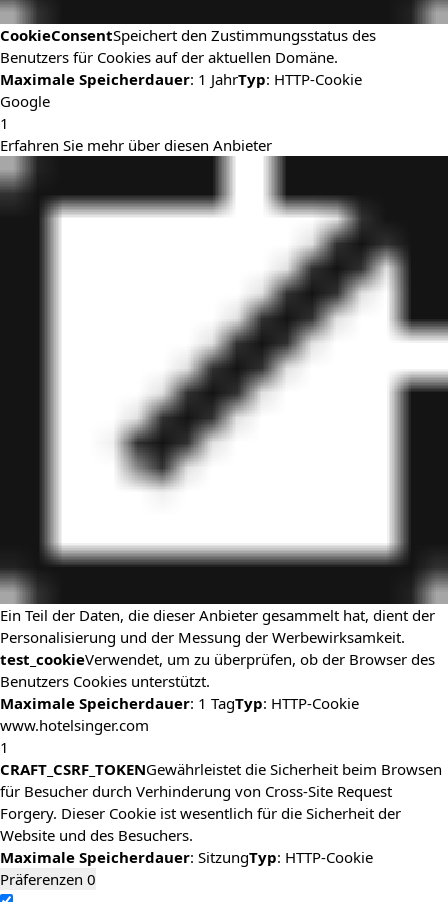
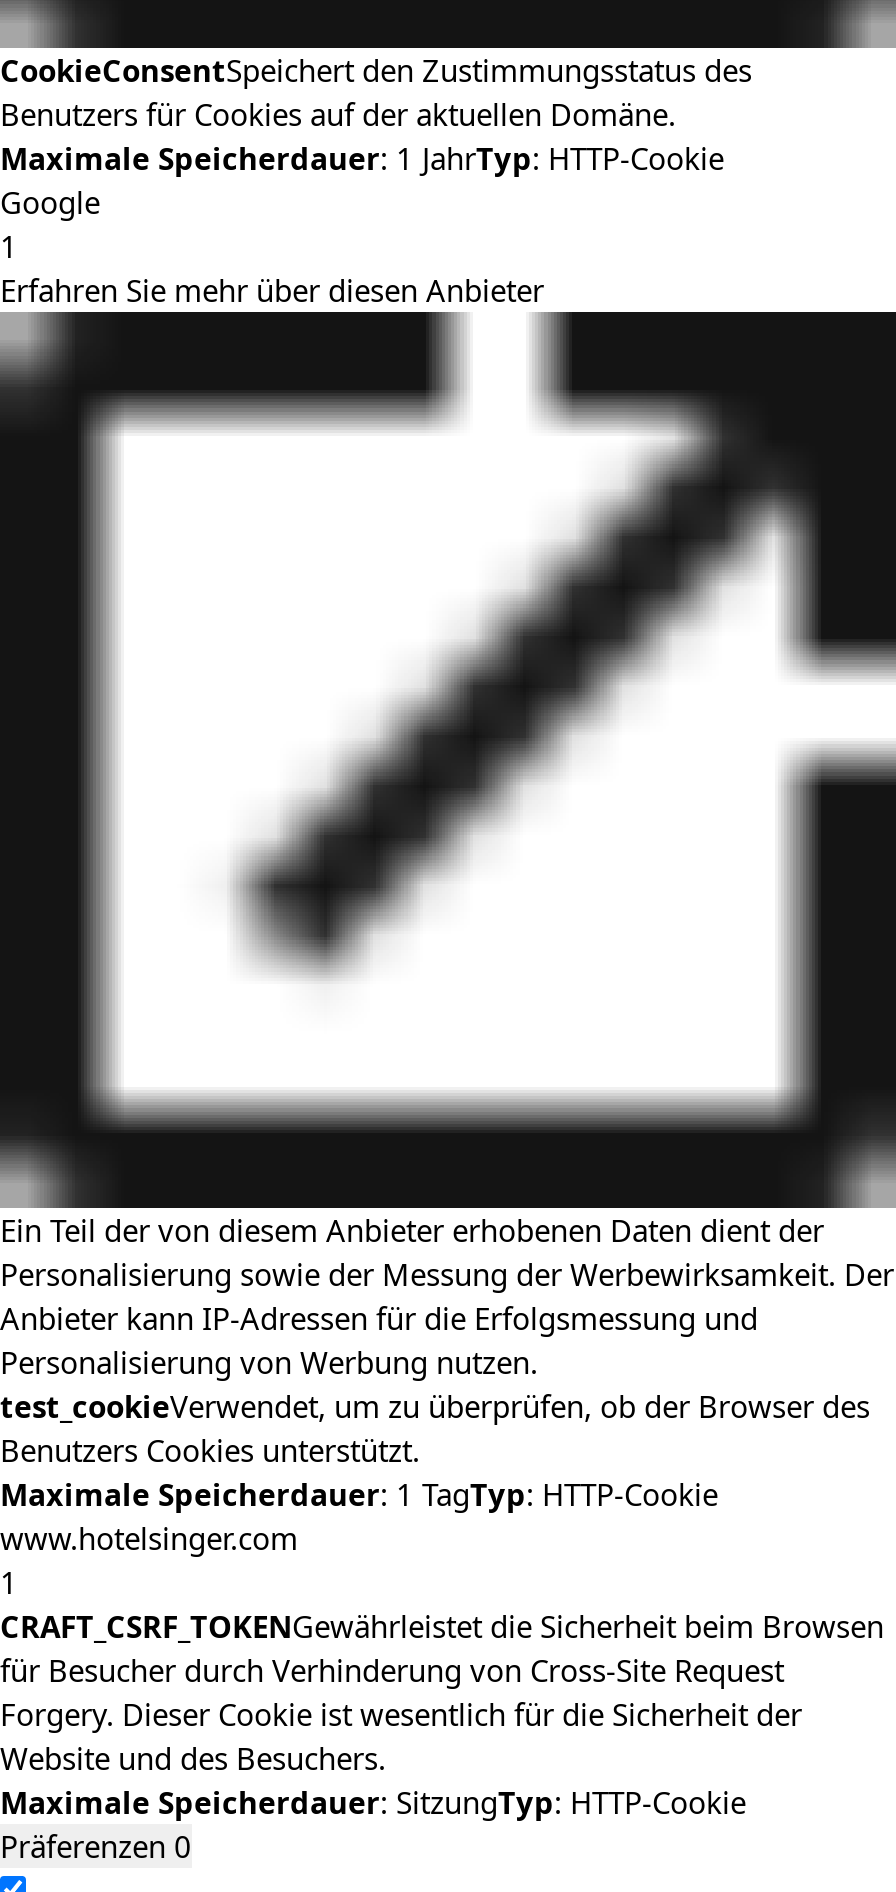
[0,605,435,647] Ein Teil der Daten, die dieser Anbieter gesammelt hat, dient der | Personalisierung und der Messung der Werbewirksamkeit. -> [0,1210,894,1382] Ein Teil der von diesem Anbieter erhobenen Daten dient der | Personalisierung sowie der Messung der Werbewirksamkeit. Der | Anbieter kann IP-Adressen für die Erfolgsmessung und | Personalisierung von Werbung nutzen.

